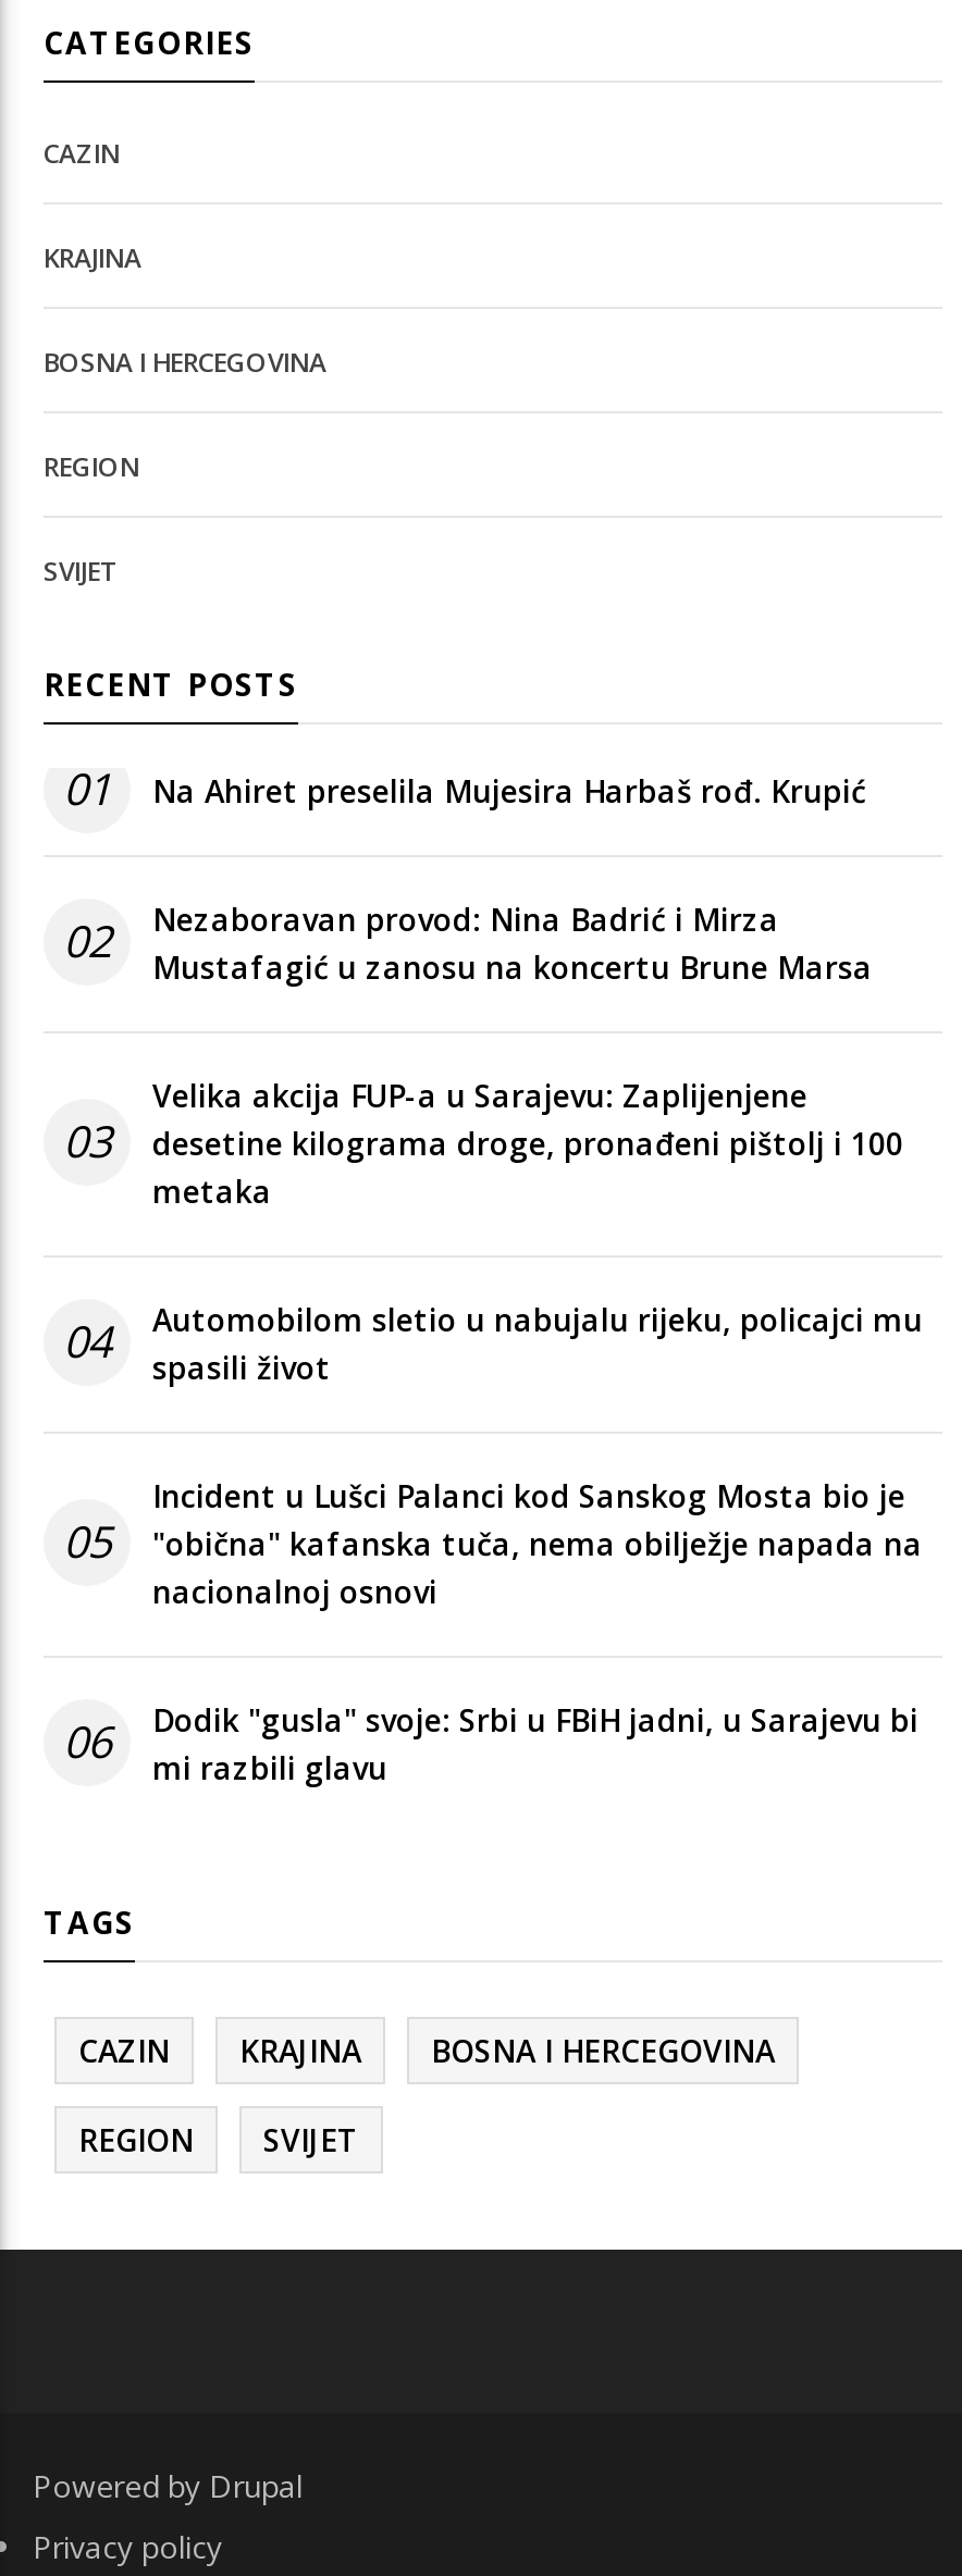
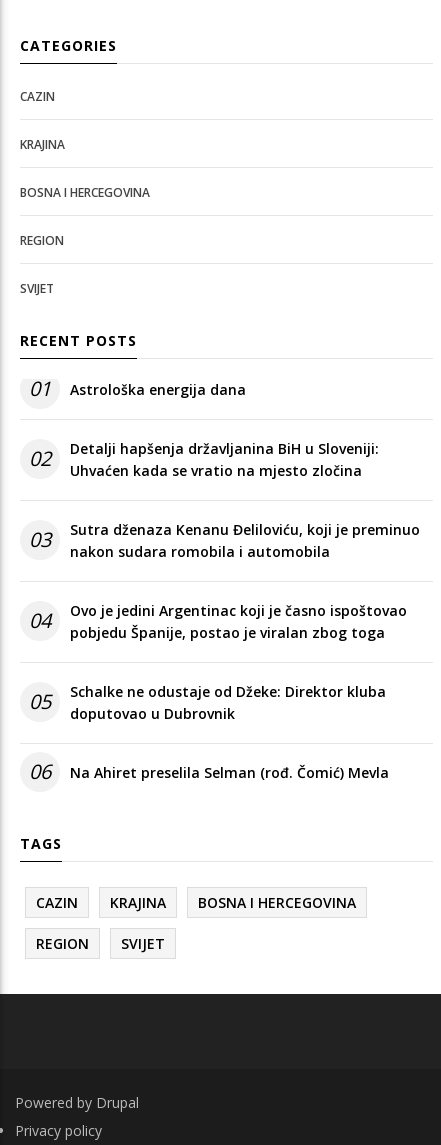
[152,769,866,811] Na Ahiret preselila Mujesira Harbaš rođ. Krupić -> [70,380,246,399] Astrološka energija dana
[152,898,873,987] Nezaboravan provod: Nina Badrić i Mirza | Mustafagić u zanosu na koncertu Brune Marsa -> [70,439,379,480] Detalji hapšenja državljanina BiH u Sloveniji: | Uhvaćen kada se vratio na mjesto zločina
[152,1074,903,1211] Velika akcija FUP-a u Sarajevu: Zaplijenjene | desetine kilograma droge, pronađeni pištolj i 100 | metaka -> [70,520,420,561] Sutra dženaza Kenanu Đeliloviću, koji je preminuo | nakon sudara romobila i automobila
[152,1298,923,1387] Automobilom sletio u nabujalu rijeku, policajci mu | spasili život -> [70,601,407,642] Ovo je jedini Argentinac koji je časno ispoštovao | pobjedu Španije, postao je viralan zbog toga
[152,1474,923,1611] Incident u Lušci Palanci kod Sanskog Mosta bio je | "obična" kafanska tuča, nema obilježje napada na | nacionalnoj osnovi -> [70,682,386,723] Schalke ne odustaje od Džeke: Direktor kluba | doputovao u Dubrovnik
[152,1698,918,1788] Dodik "gusla" svoje: Srbi u FBiH jadni, u Sarajevu bi | mi razbili glavu -> [70,763,389,782] Na Ahiret preselila Selman (rođ. Čomić) Mevla

